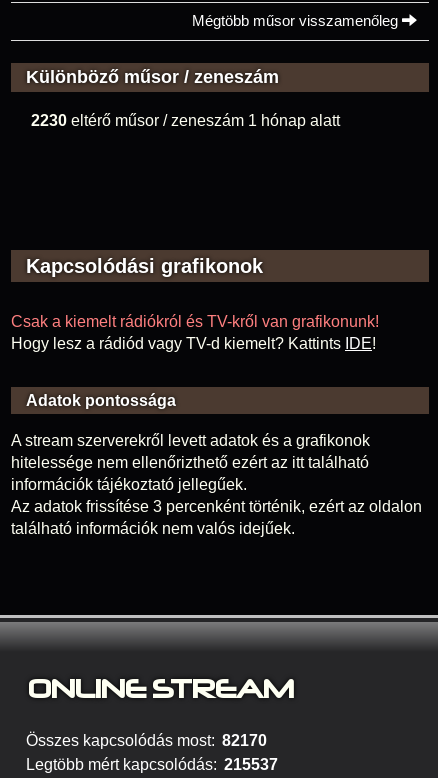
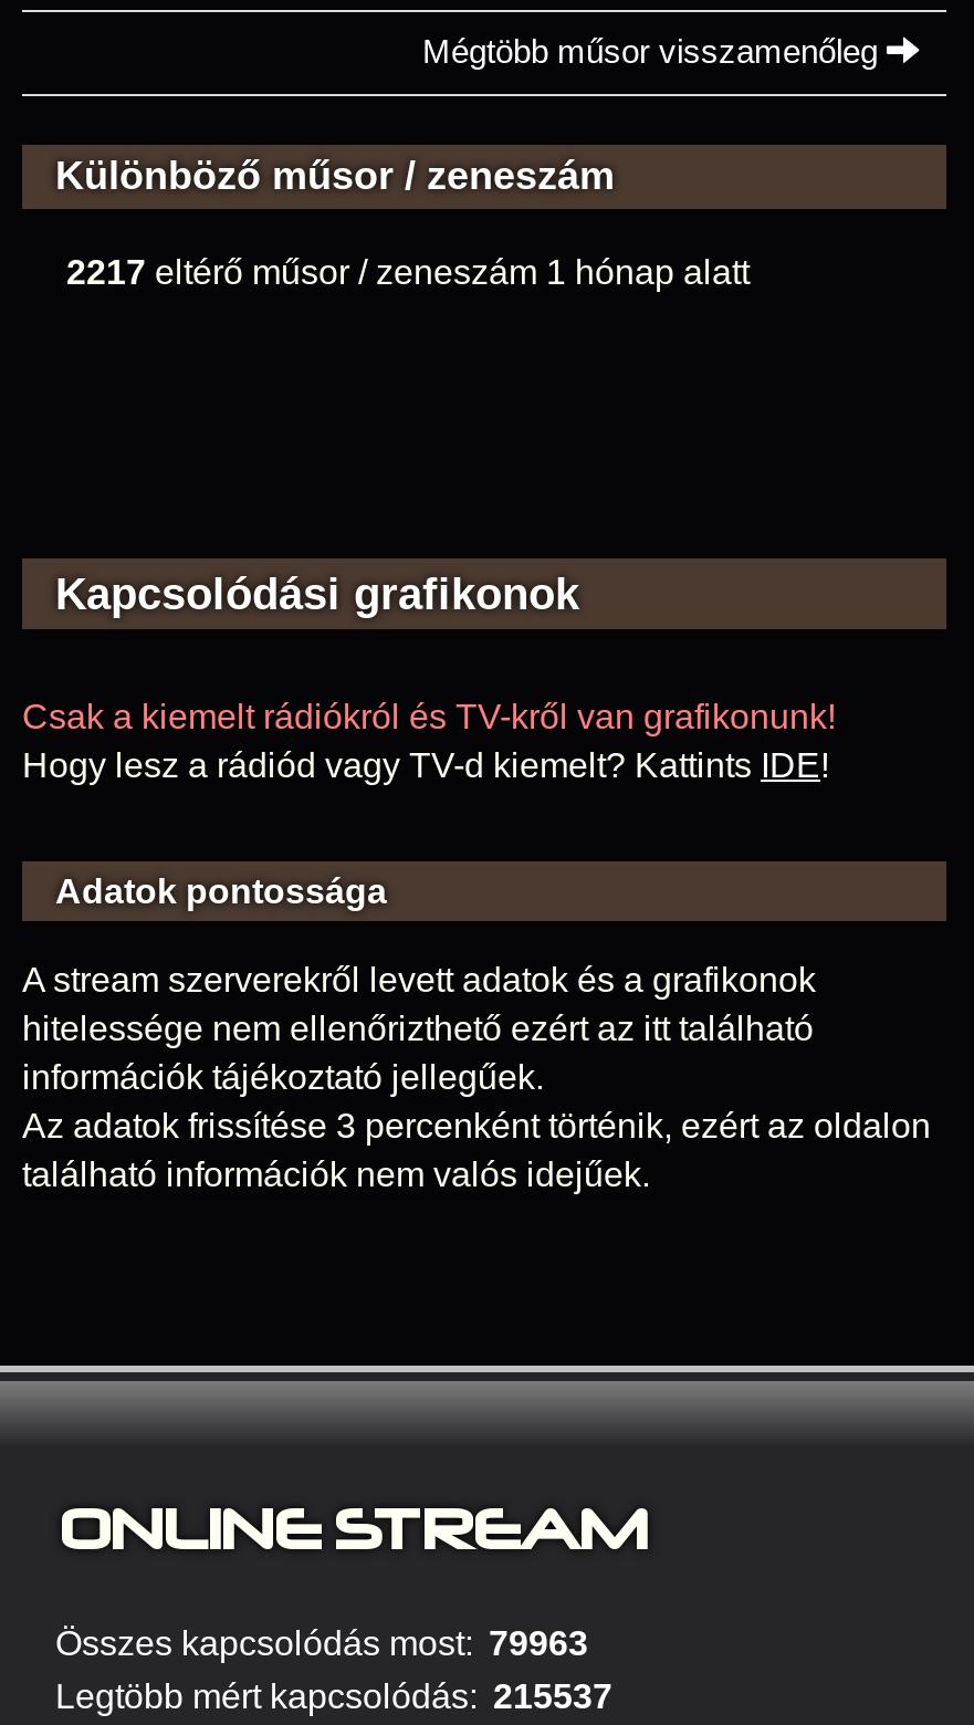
[31,112,340,129] 2230 eltérő műsor / zeneszám 1 hónap alatt -> [66,253,750,291] 2217 eltérő műsor / zeneszám 1 hónap alatt
[26,732,267,749] Összes kapcsolódás most: 82170 -> [55,1624,588,1662] Összes kapcsolódás most: 79963

